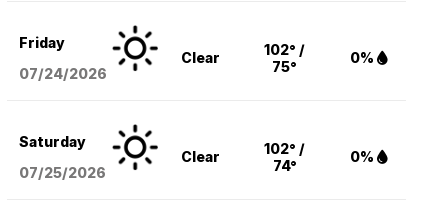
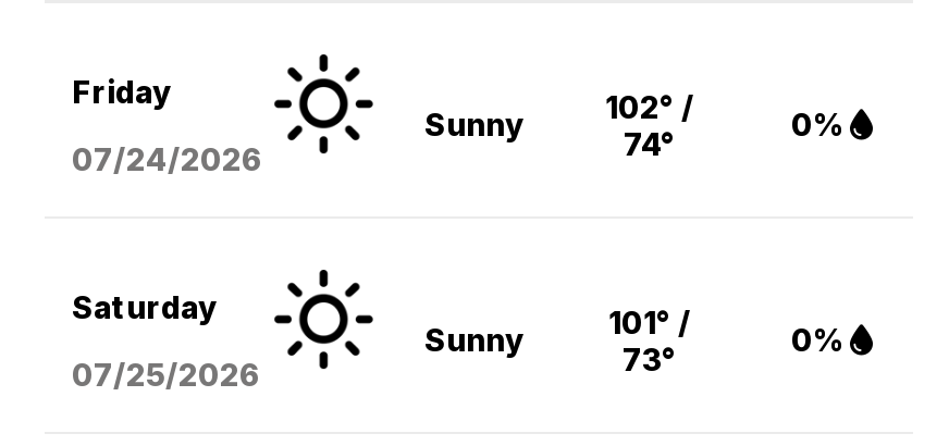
[181,49,220,66] Clear -> [424,107,525,144] Sunny
[272,58,297,75] 75° -> [624,126,676,163] 74°
[181,140,305,174] Clear | 102° / | 74° -> [424,305,691,379] Sunny | 101° / | 73°

